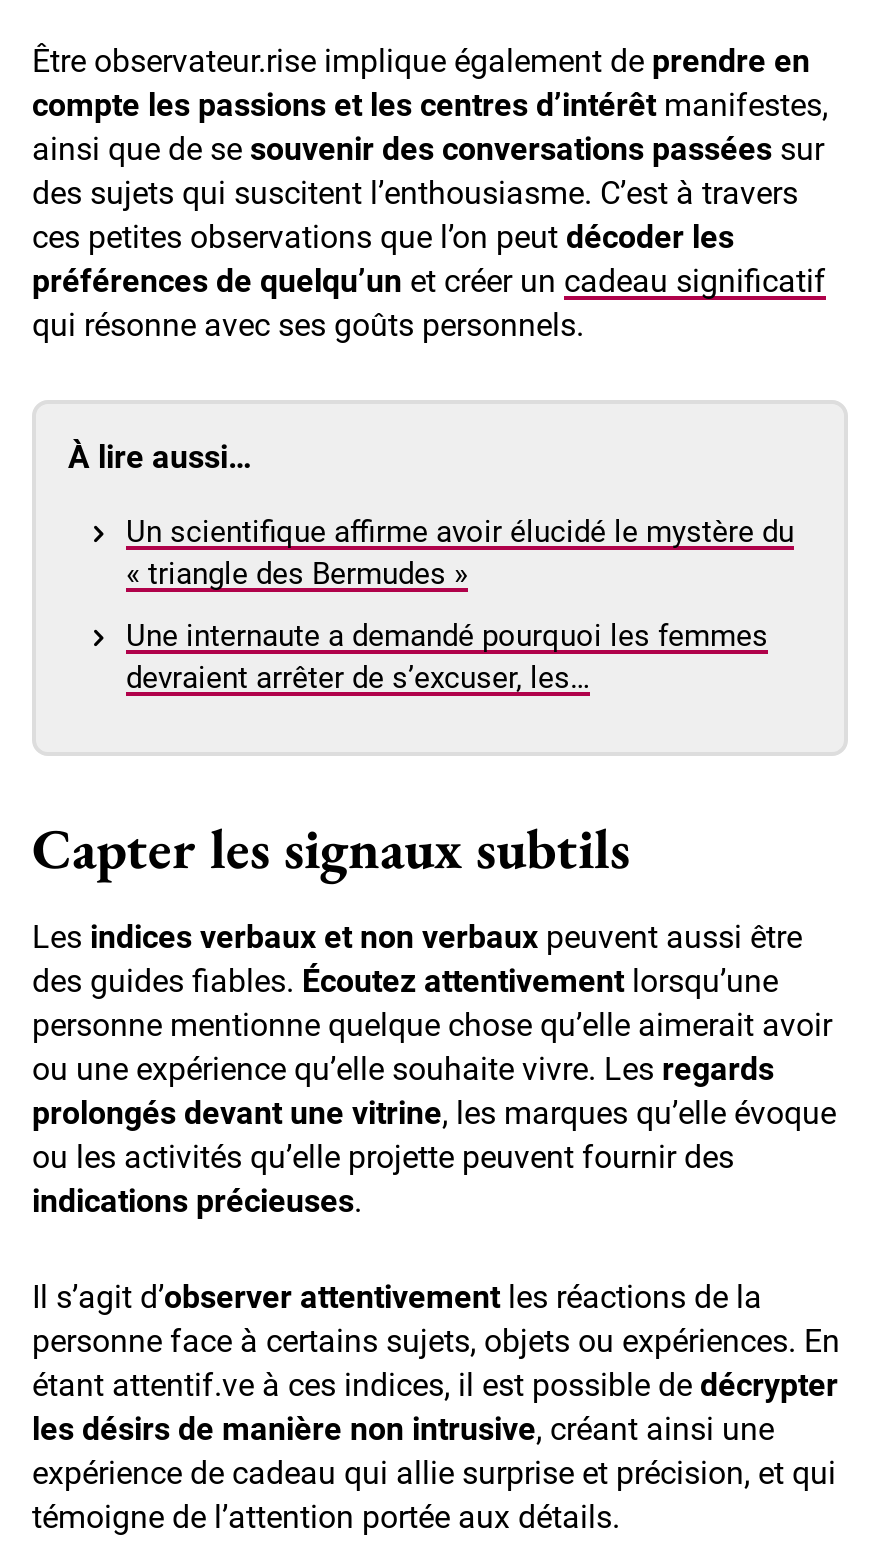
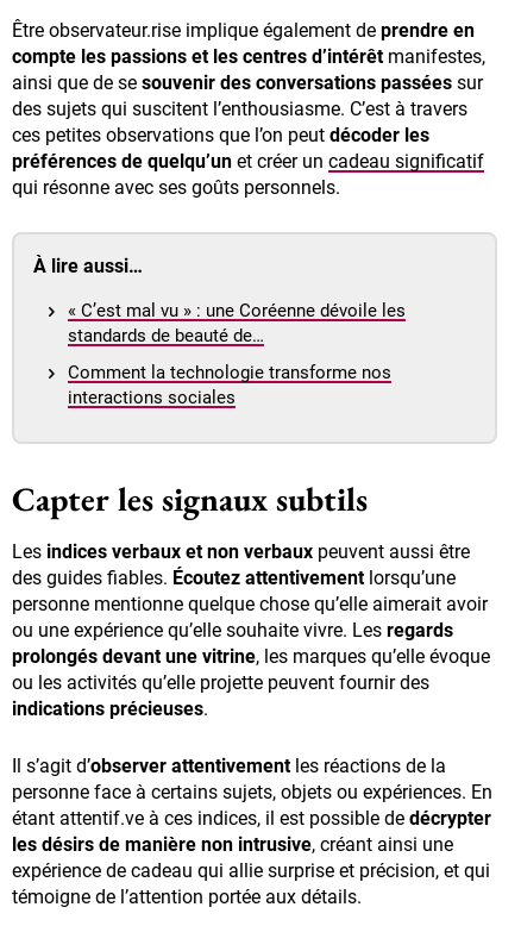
[126,515,794,593] Un scientifique affirme avoir élucidé le mystère du | « triangle des Bermudes » -> [68,300,406,347] « C’est mal vu » : une Coréenne dévoile les | standards de beauté de…
[126,619,768,697] Une internaute a demandé pourquoi les femmes | devraient arrêter de s’excuser, les… -> [68,362,391,409] Comment la technologie transforme nos | interactions sociales

